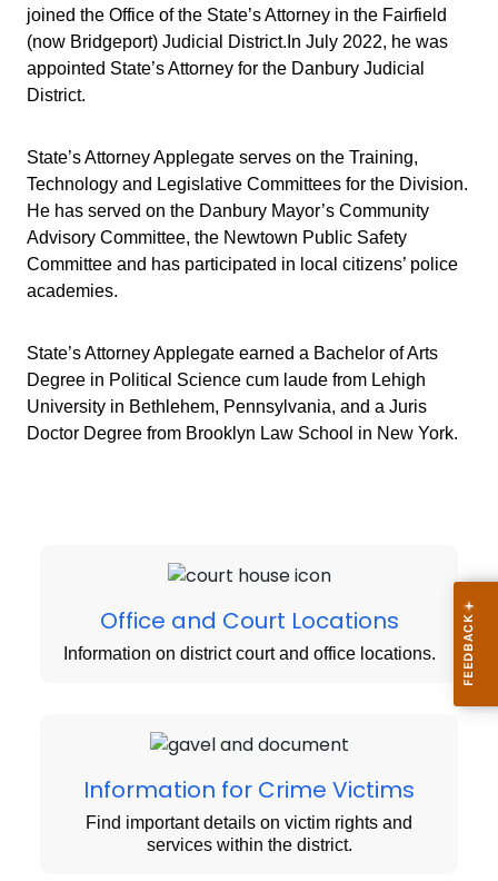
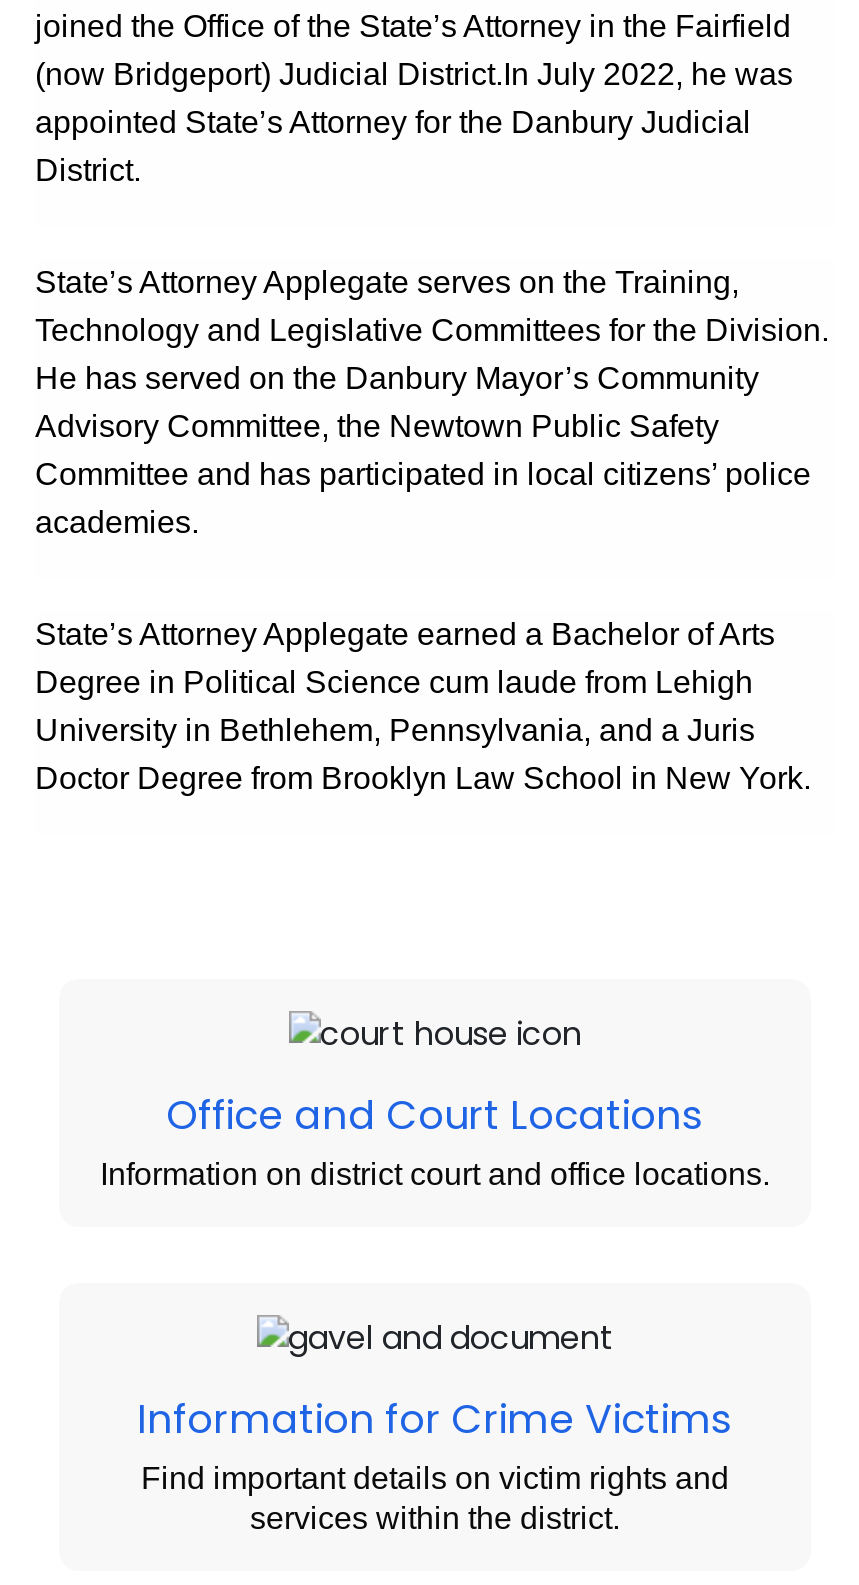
[451,576,495,712] [image] -> none

